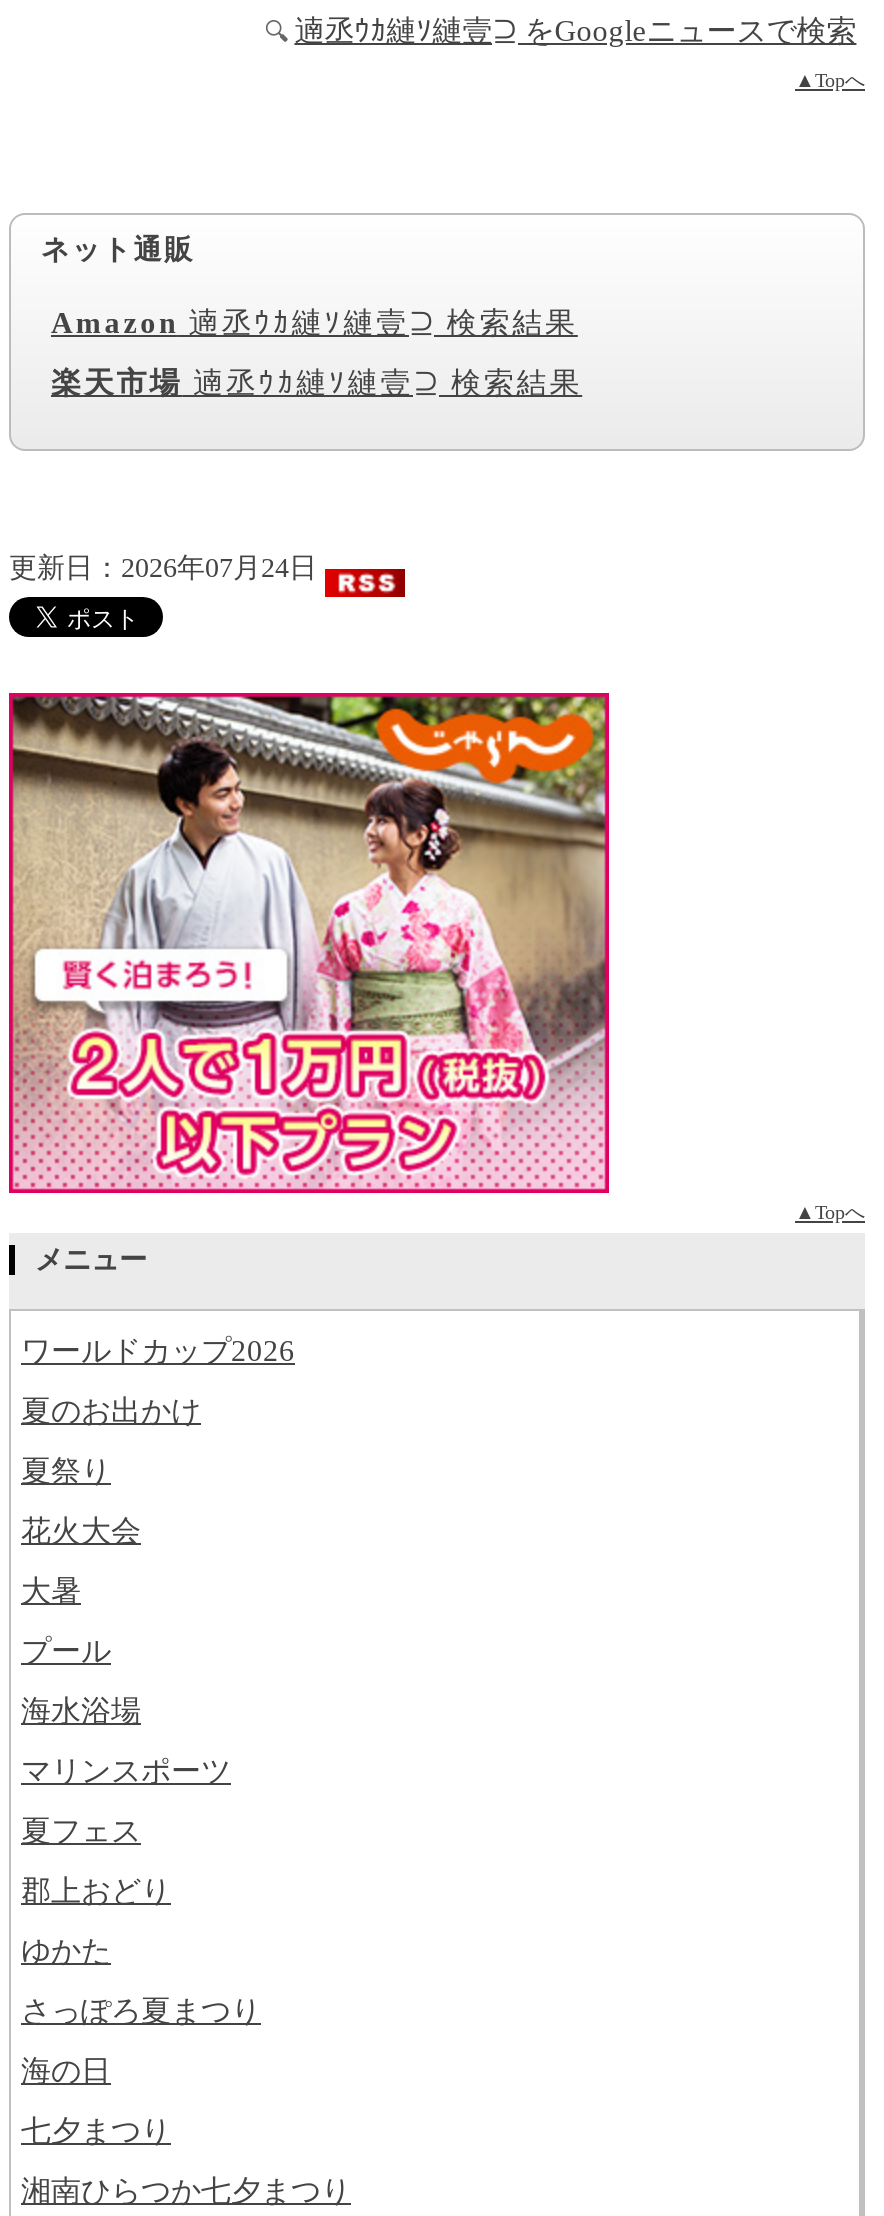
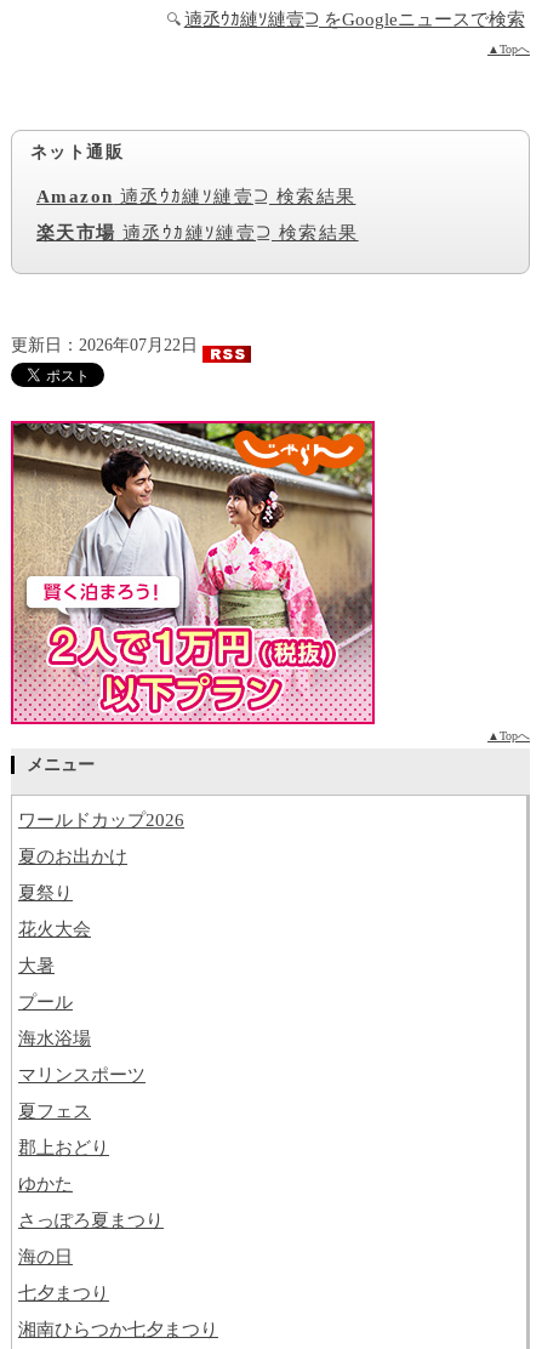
[9,553,325,583] 更新日：2026年07月24日 -> [11,336,202,354] 更新日：2026年07月22日

